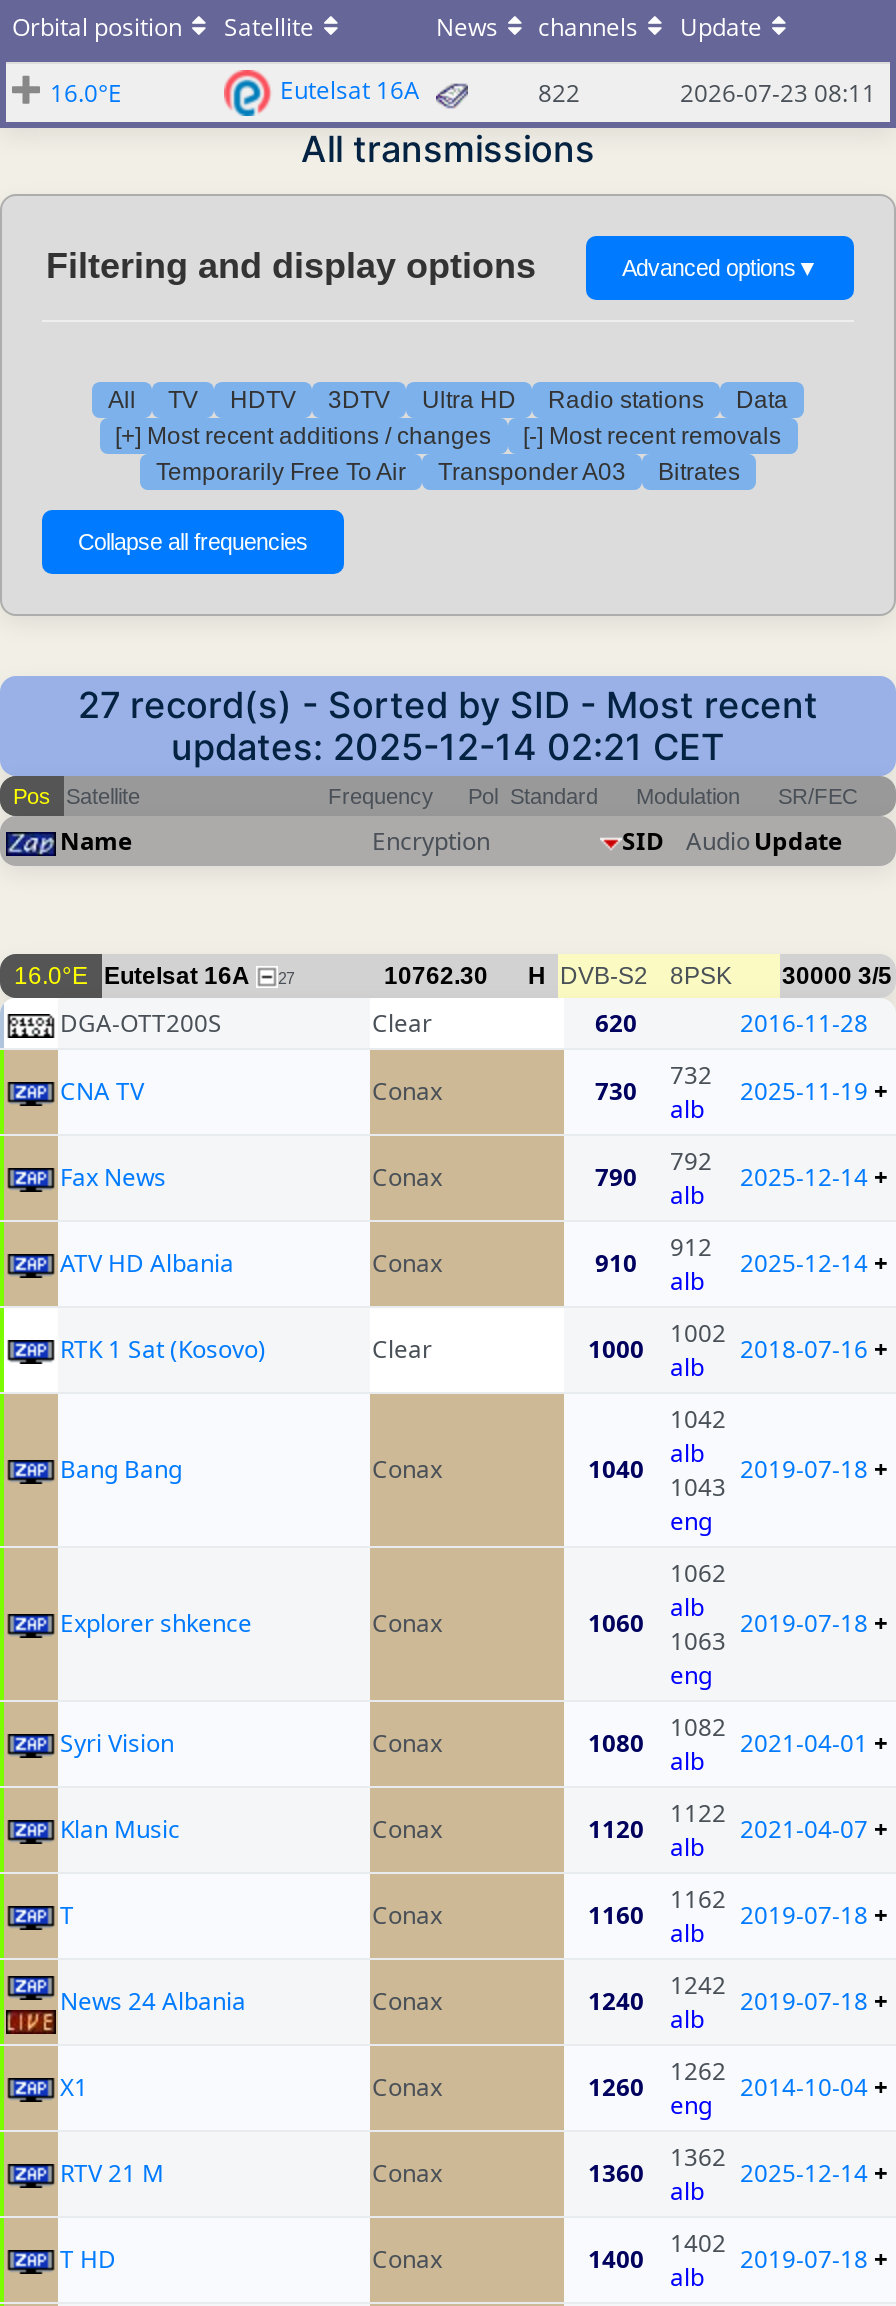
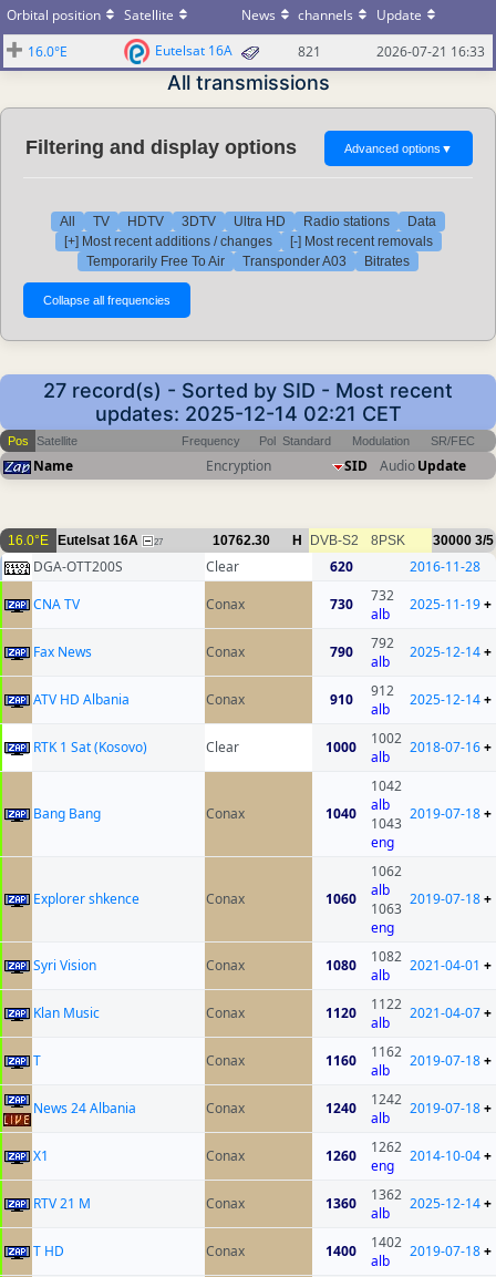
[538,75,580,109] 822 -> [298,42,321,61] 821
[680,75,876,109] 2026-07-23 08:11 -> [376,42,485,61] 2026-07-21 16:33

